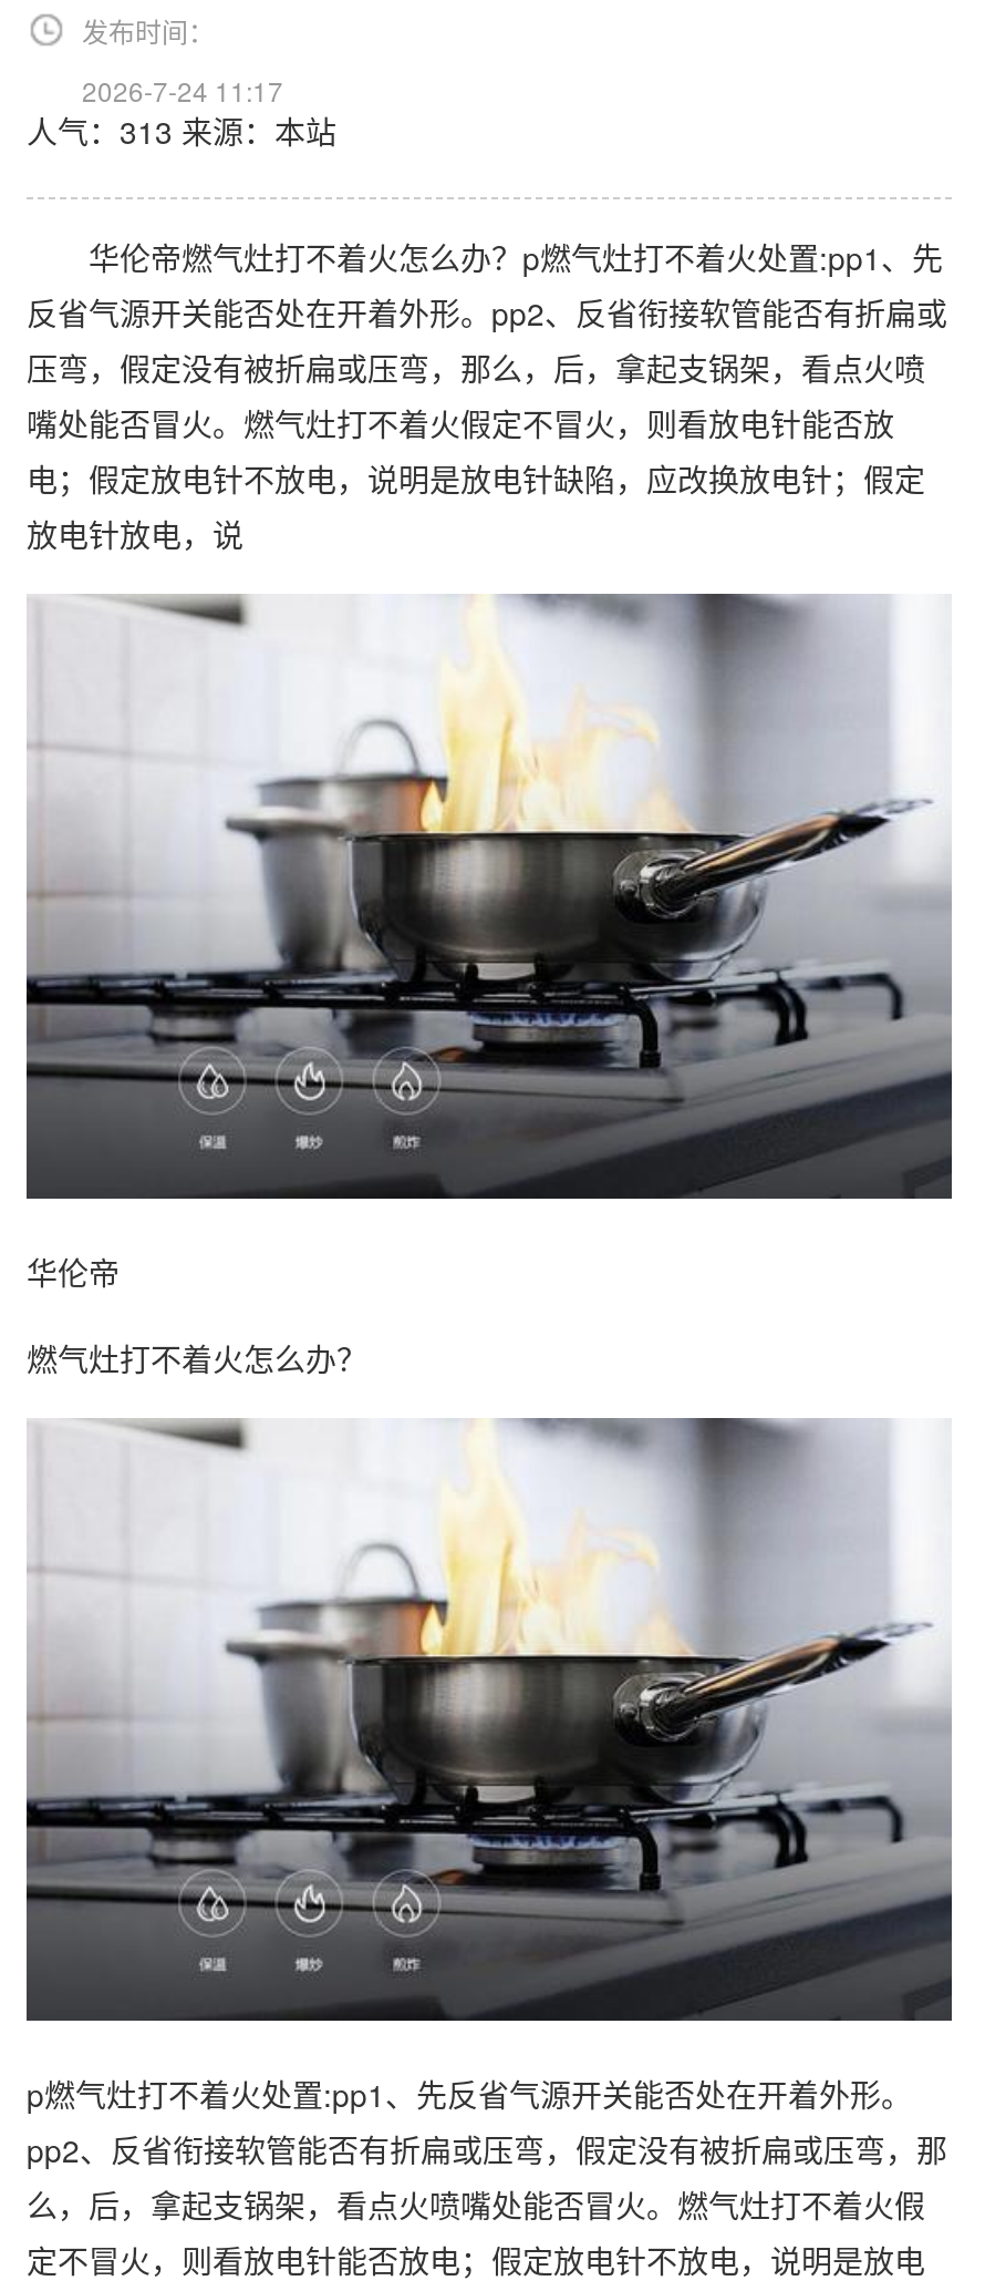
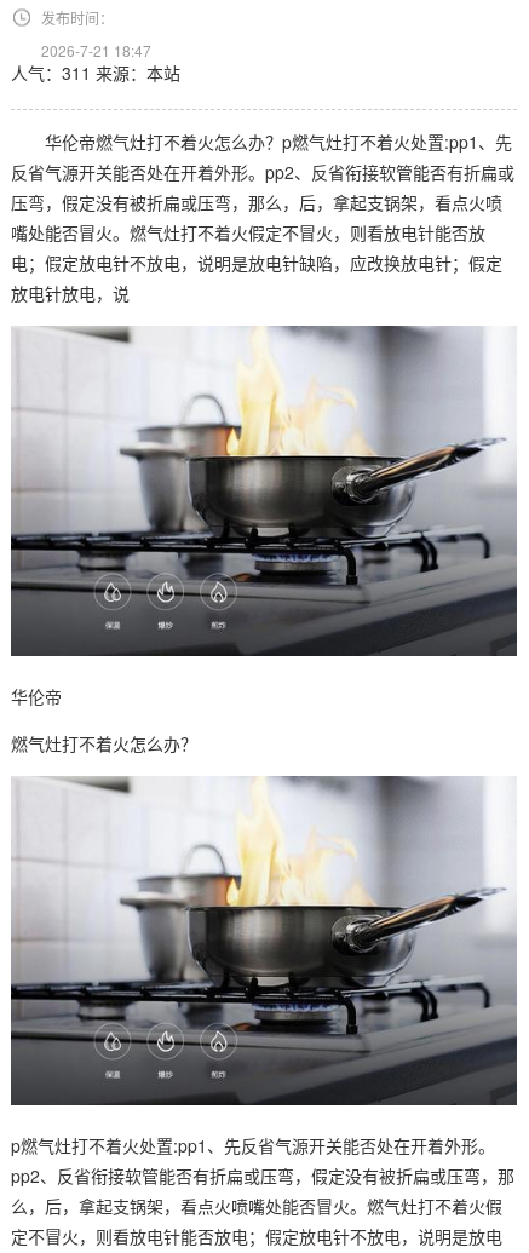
[82,71,283,109] 2026-7-24 11:17 -> [41,40,151,61] 2026-7-21 18:47
[27,109,336,153] 人气：313来源：本站 -> [11,61,180,85] 人气：311来源：本站

